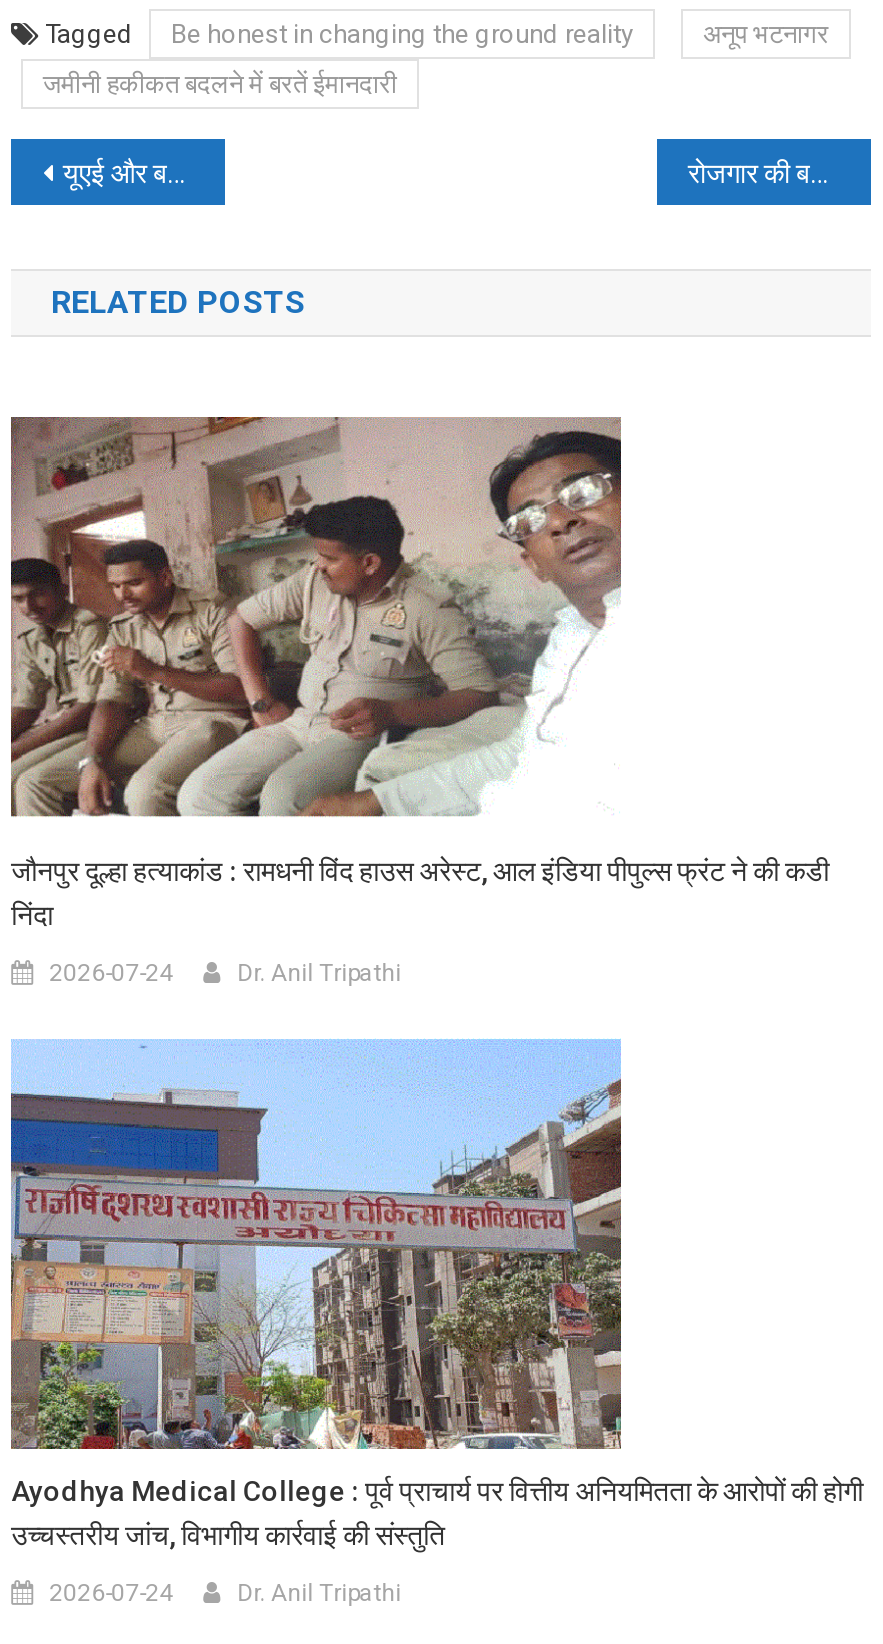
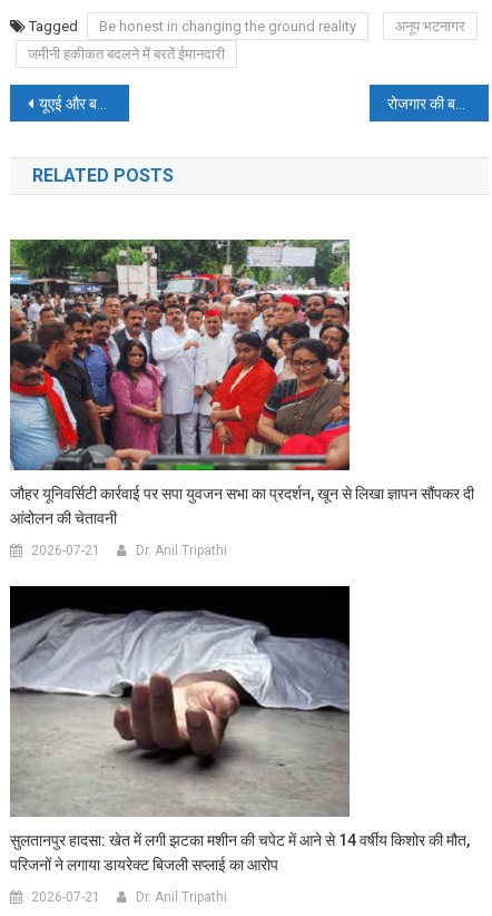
[9,415,829,930] [image] | जौनपुर दूल्हा हत्याकांड : रामधनी विंद हाउस अरेस्ट, आल इंडिया पीपुल्स फ्रंट ने की कडी | निंदा -> [9,238,474,527] [image] | जौहर यूनिवर्सिटी कार्रवाई पर सपा युवजन सभा का प्रदर्शन, खून से लिखा ज्ञापन सौंपकर दी | आंदोलन की चेतावनी
[49,958,173,986] 2026-07-24 -> [31,542,100,558] 2026-07-21
[9,1037,863,1550] [image] | Ayodhya Medical College : पूर्व प्राचार्य पर वित्तीय अनियमितता के आरोपों की होगी | उच्चस्तरीय जांच, विभागीय कार्रवाई की संस्तुति -> [9,585,470,873] [image] | सुलतानपुर हादसा: खेत में लगी झटका मशीन की चपेट में आने से 14 वर्षीय किशोर की मौत, | परिजनों ने लगाया डायरेक्ट बिजली सप्लाई का आरोप
[49,1578,173,1606] 2026-07-24 -> [31,889,100,905] 2026-07-21

